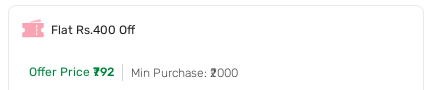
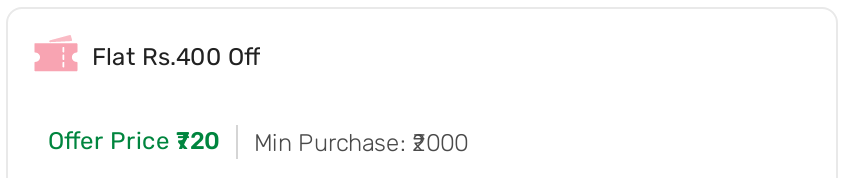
[29,65,238,79] Offer Price ₹792 Min Purchase: ₹2000 -> [48,127,468,156] Offer Price ₹720 Min Purchase: ₹2000

